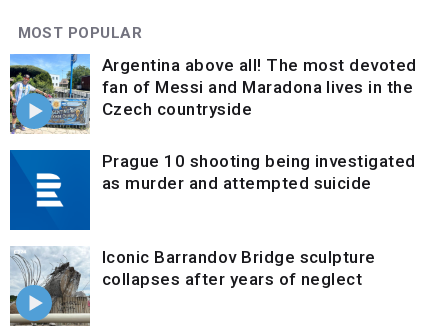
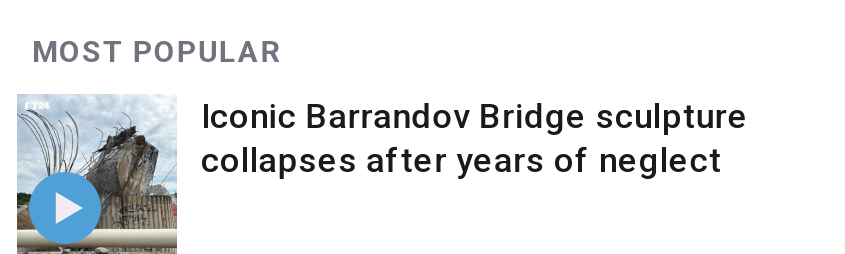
[9,53,417,193] [image] | Argentina above all! The most devoted | fan of Messi and Maradona lives in the | Czech countryside | Prague 10 shooting being investigated | as murder and attempted suicide -> none
[9,149,91,231] [image] -> none

